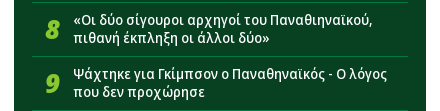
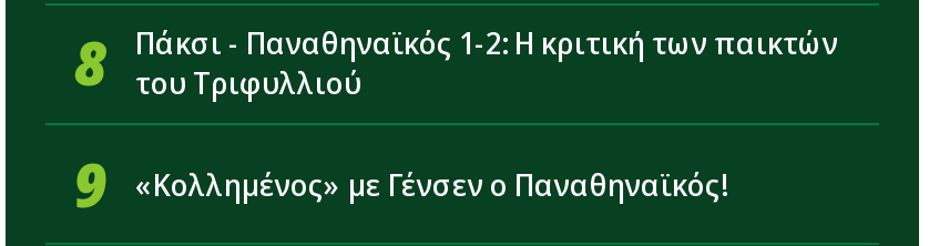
[72,11,372,47] «Οι δύο σίγουροι αρχηγοί του Παναθιηναϊκού, | πιθανή έκπληξη οι άλλοι δύο» -> [135,25,838,104] Πάκσι - Παναθηναϊκός 1-2: Η κριτική των παικτών | του Τριφυλλιού
[72,65,386,101] Ψάχτηκε για Γκίμπσον ο Παναθηναϊκός - Ο λόγος | που δεν προχώρησε -> [135,164,729,204] «Κολλημένος» με Γένσεν ο Παναθηναϊκός!

